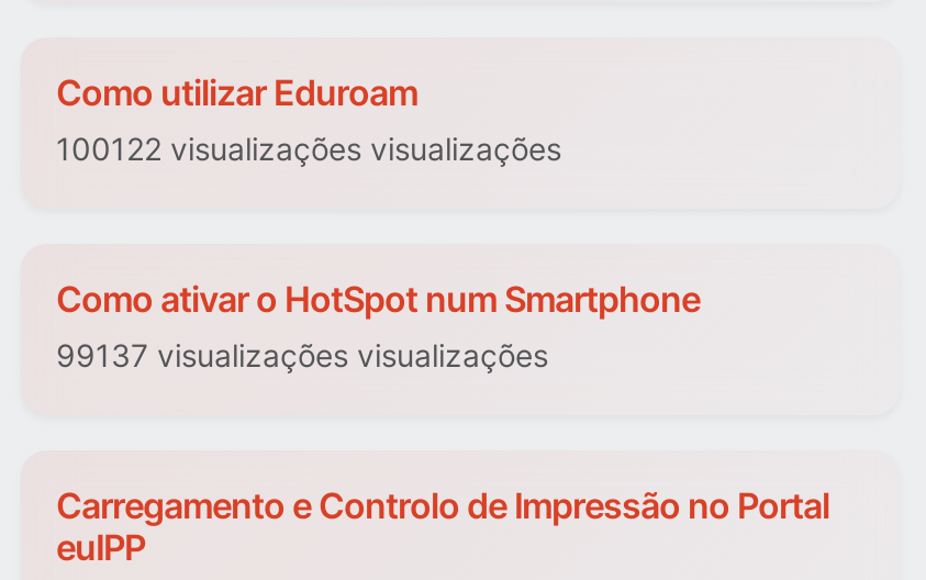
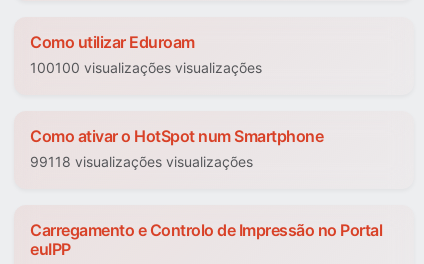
[56,131,561,168] 100122 visualizações visualizações -> [30,59,262,76] 100100 visualizações visualizações
[56,337,548,375] 99137 visualizações visualizações -> [30,153,253,170] 99118 visualizações visualizações

